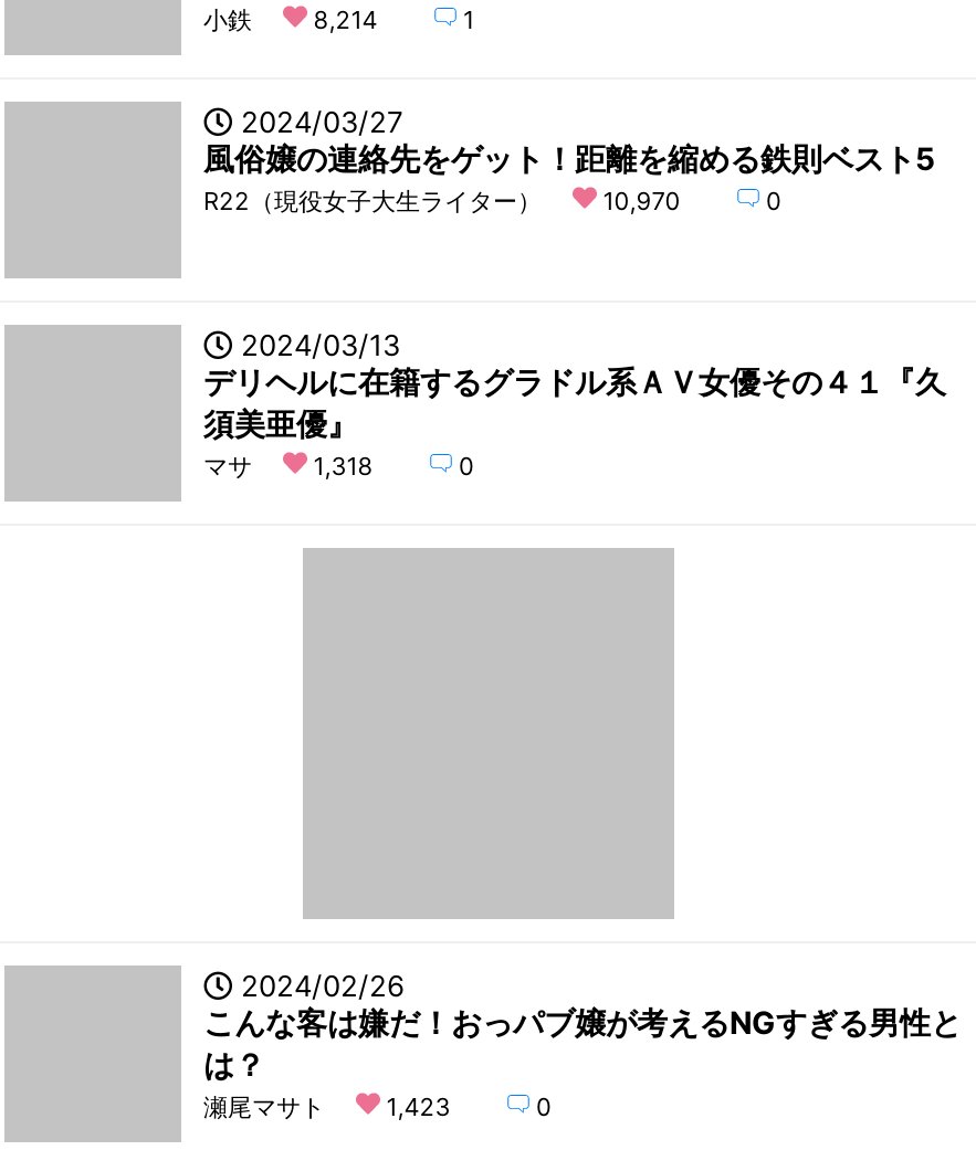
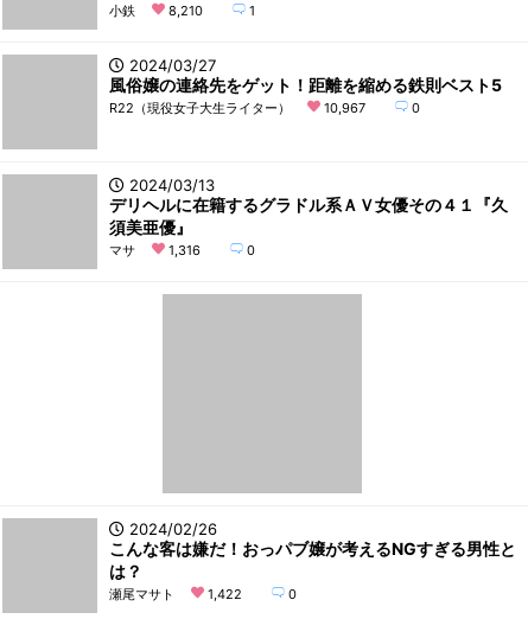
[203,4,378,35] 小鉄 8,214 -> [109,2,203,19] 小鉄 8,210
[203,186,680,217] R22（現役女子大生ライター） 10,970 -> [109,100,365,116] R22（現役女子大生ライター） 10,967
[203,451,373,482] マサ 1,318 -> [109,242,200,259] マサ 1,316
[203,1091,451,1122] 瀬尾マサト 1,423 -> [109,586,242,602] 瀬尾マサト 1,422

